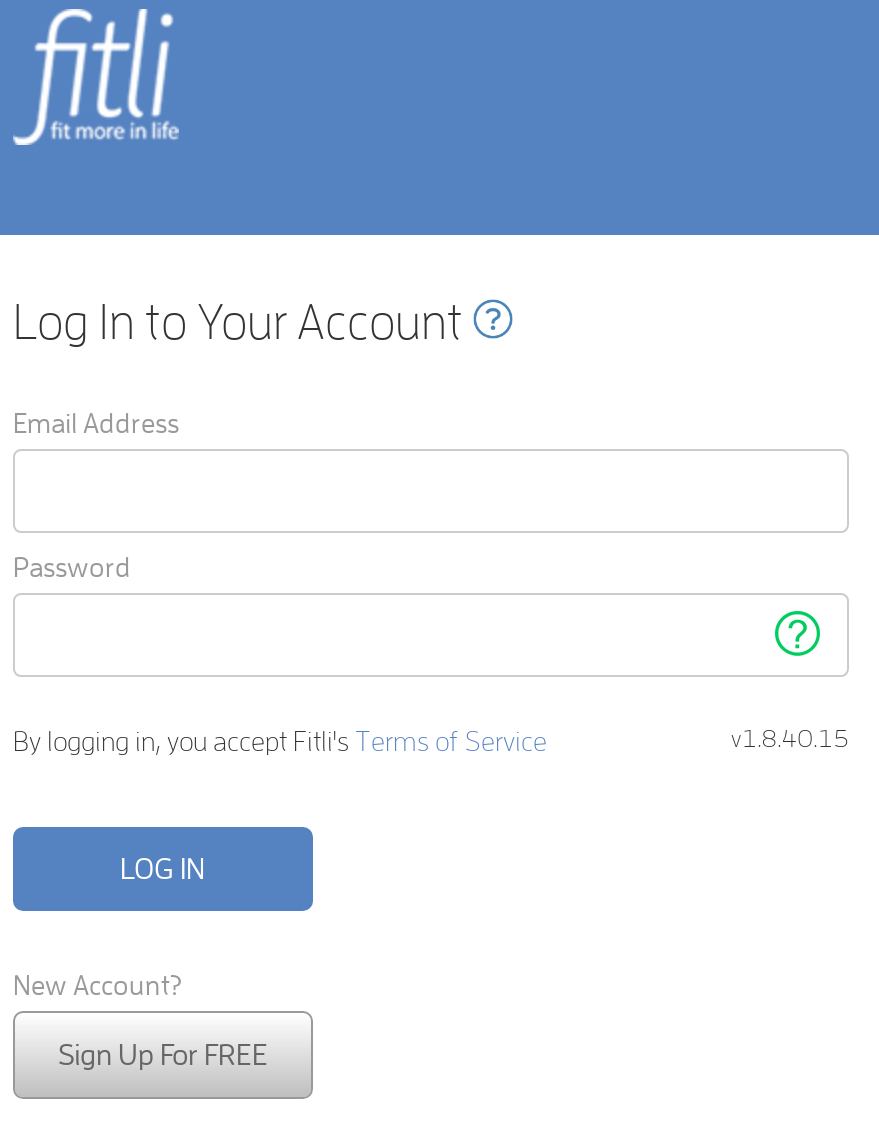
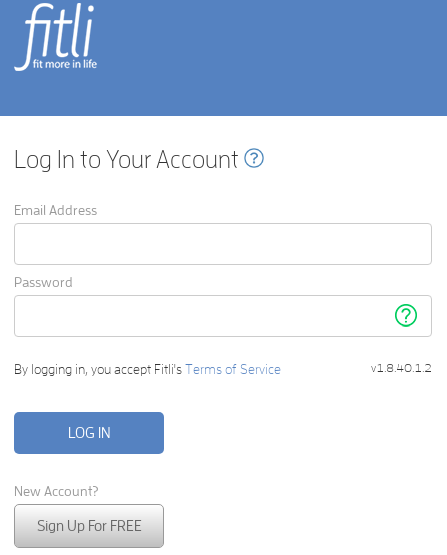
[731,725,849,753] v1.8.40.15 -> [371,361,432,375] v1.8.40.1.2

